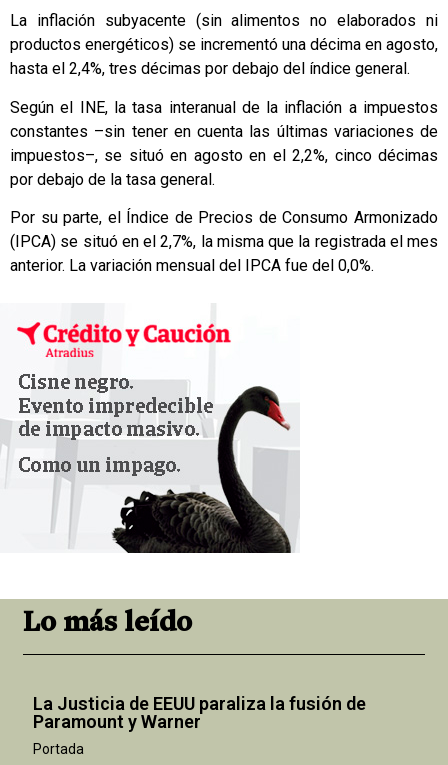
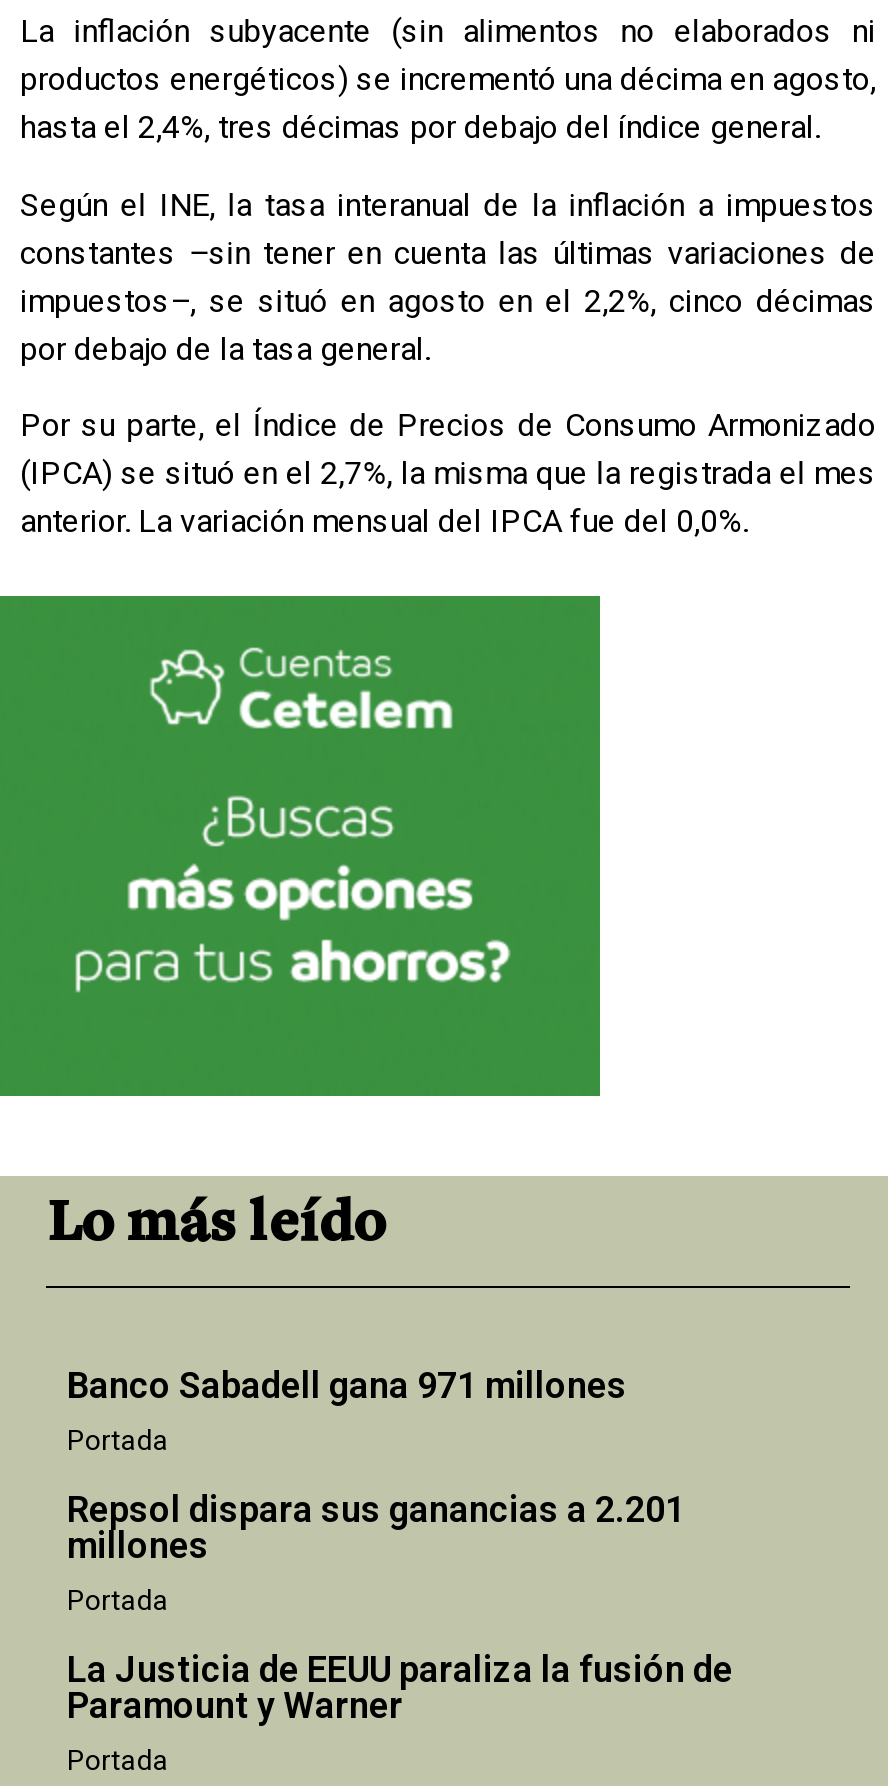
[3,309,300,554] [image] -> [6,594,602,1098] [image]
none -> [67,1363,685,1615] Banco Sabadell gana 971 millones | Portada | Repsol dispara sus ganancias a 2.201 | millones | Portada

